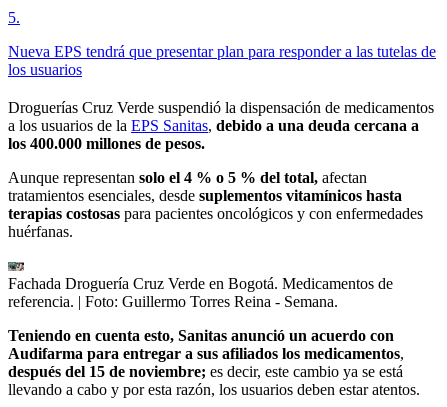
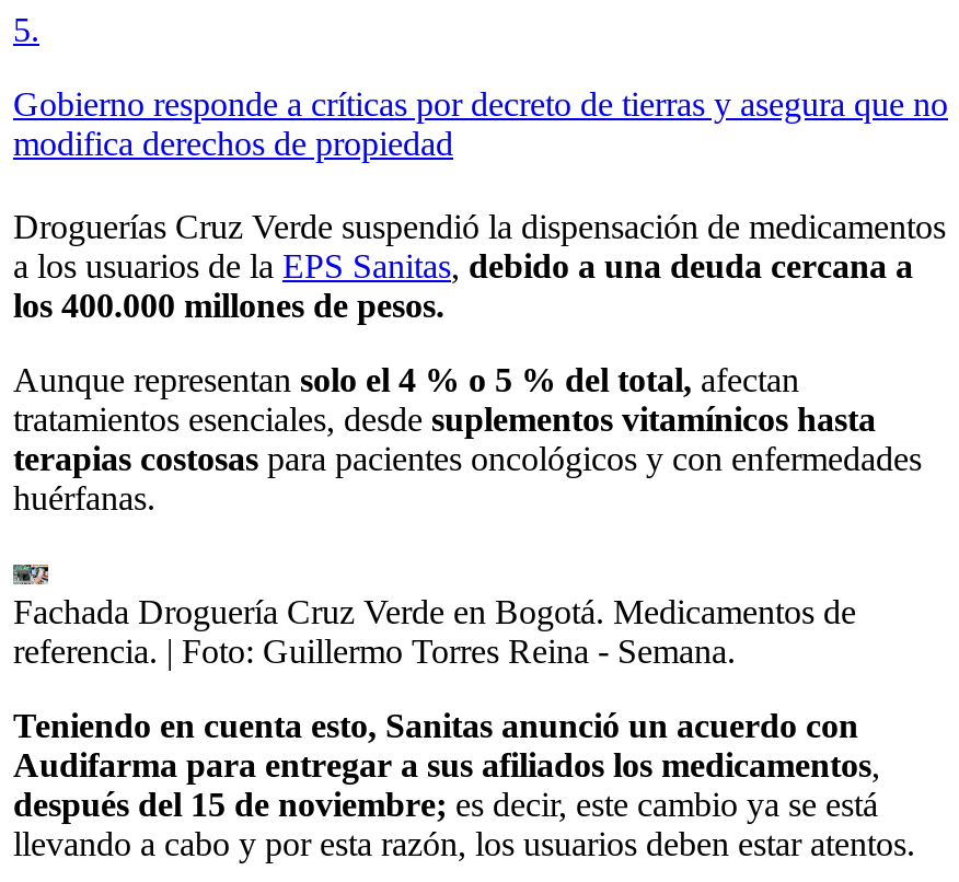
[8,43,436,78] Nueva EPS tendrá que presentar plan para responder a las tutelas de | los usuarios -> [13,85,948,161] Gobierno responde a críticas por decreto de tierras y asegura que no | modifica derechos de propiedad

